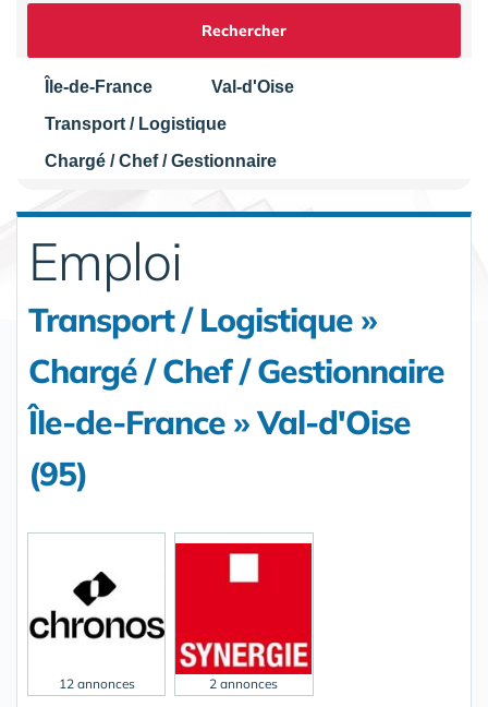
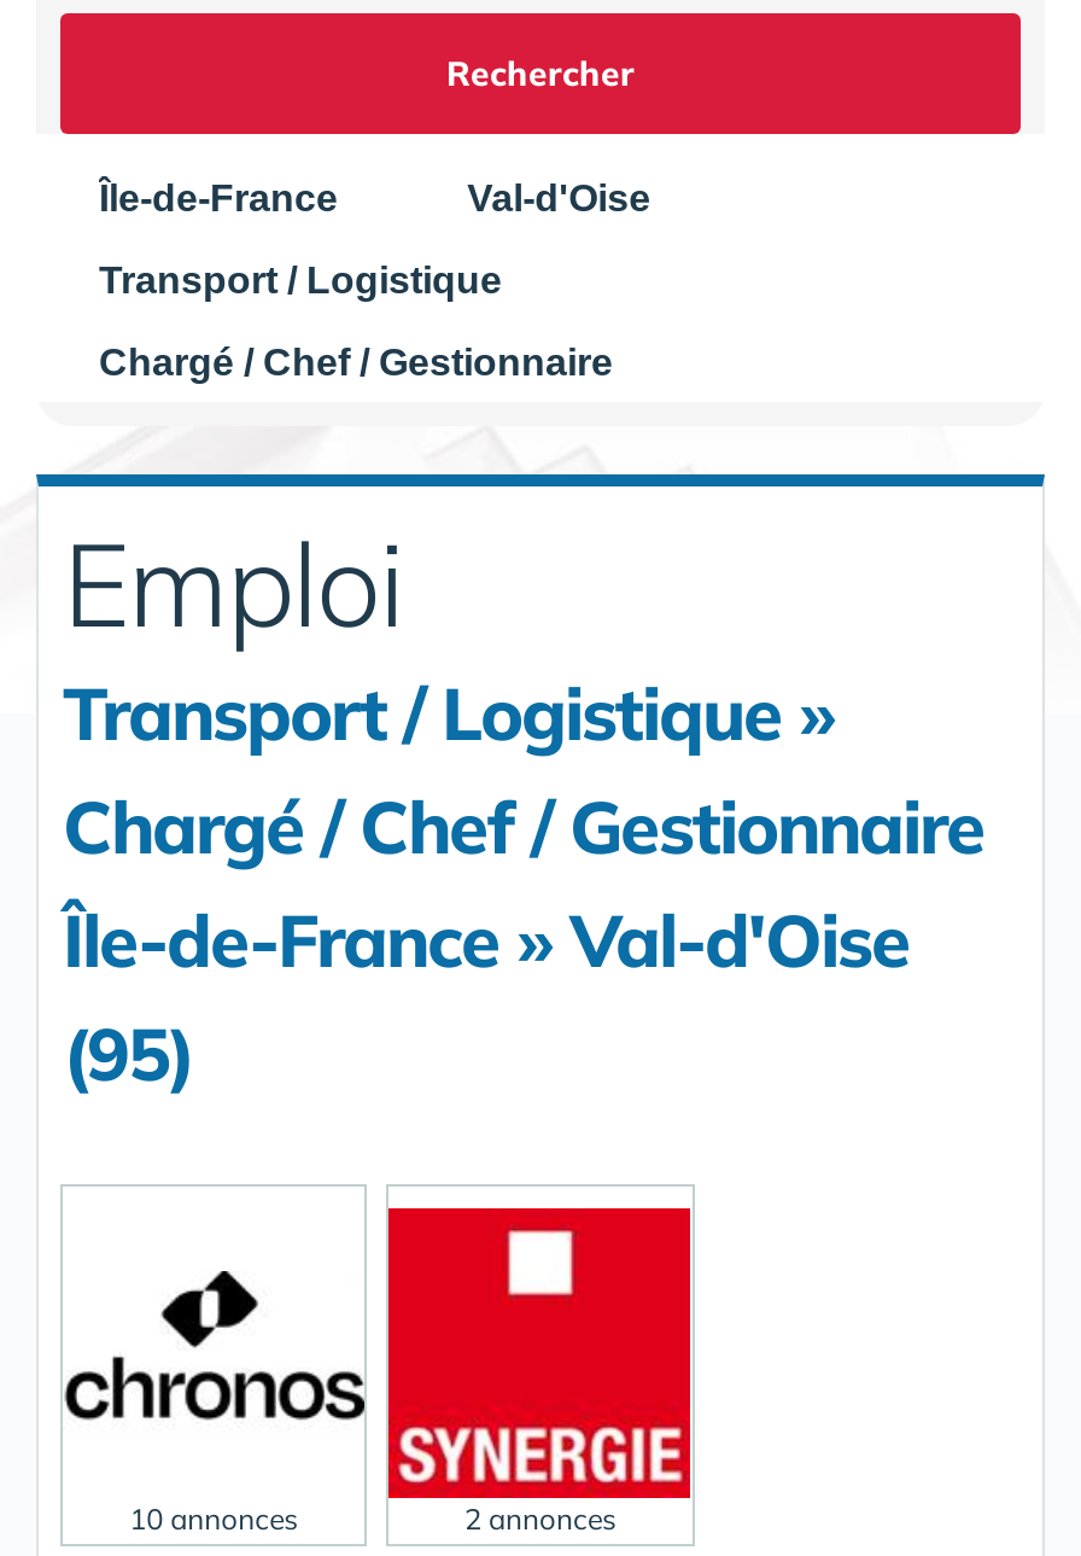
[58,676,135,692] 12 annonces -> [130,1501,298,1537] 10 annonces

